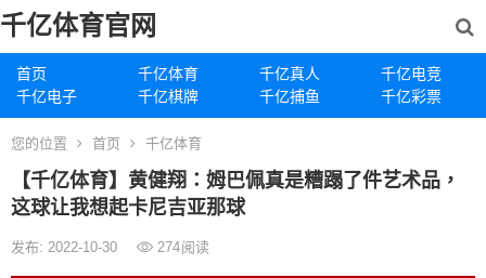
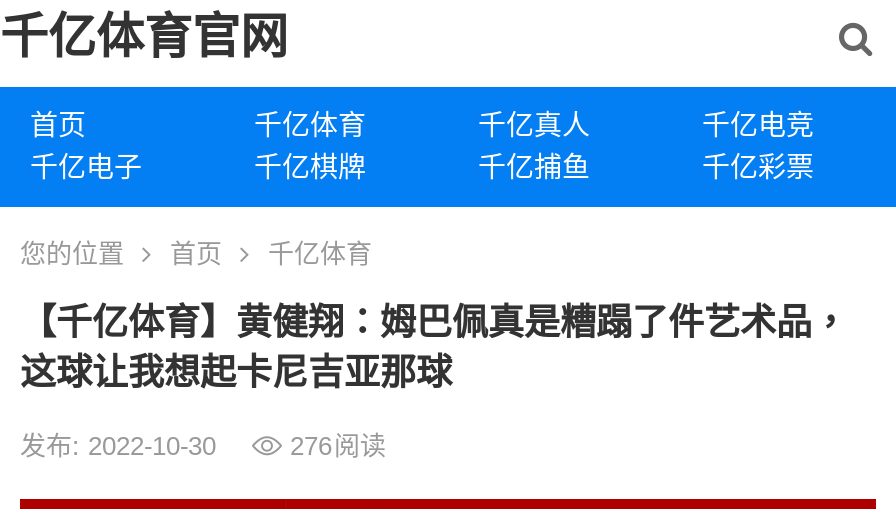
[11,239,209,255] 发布: 2022-10-30 274阅读 -> [20,431,386,461] 发布: 2022-10-30 276阅读

